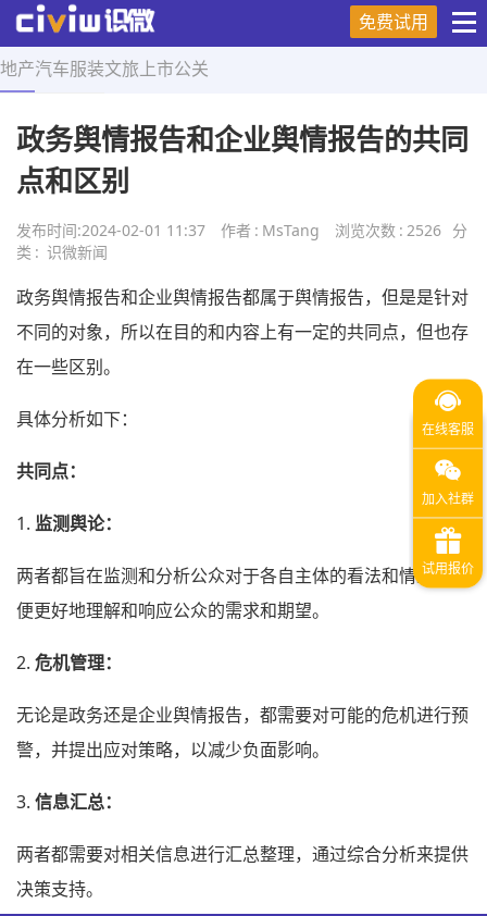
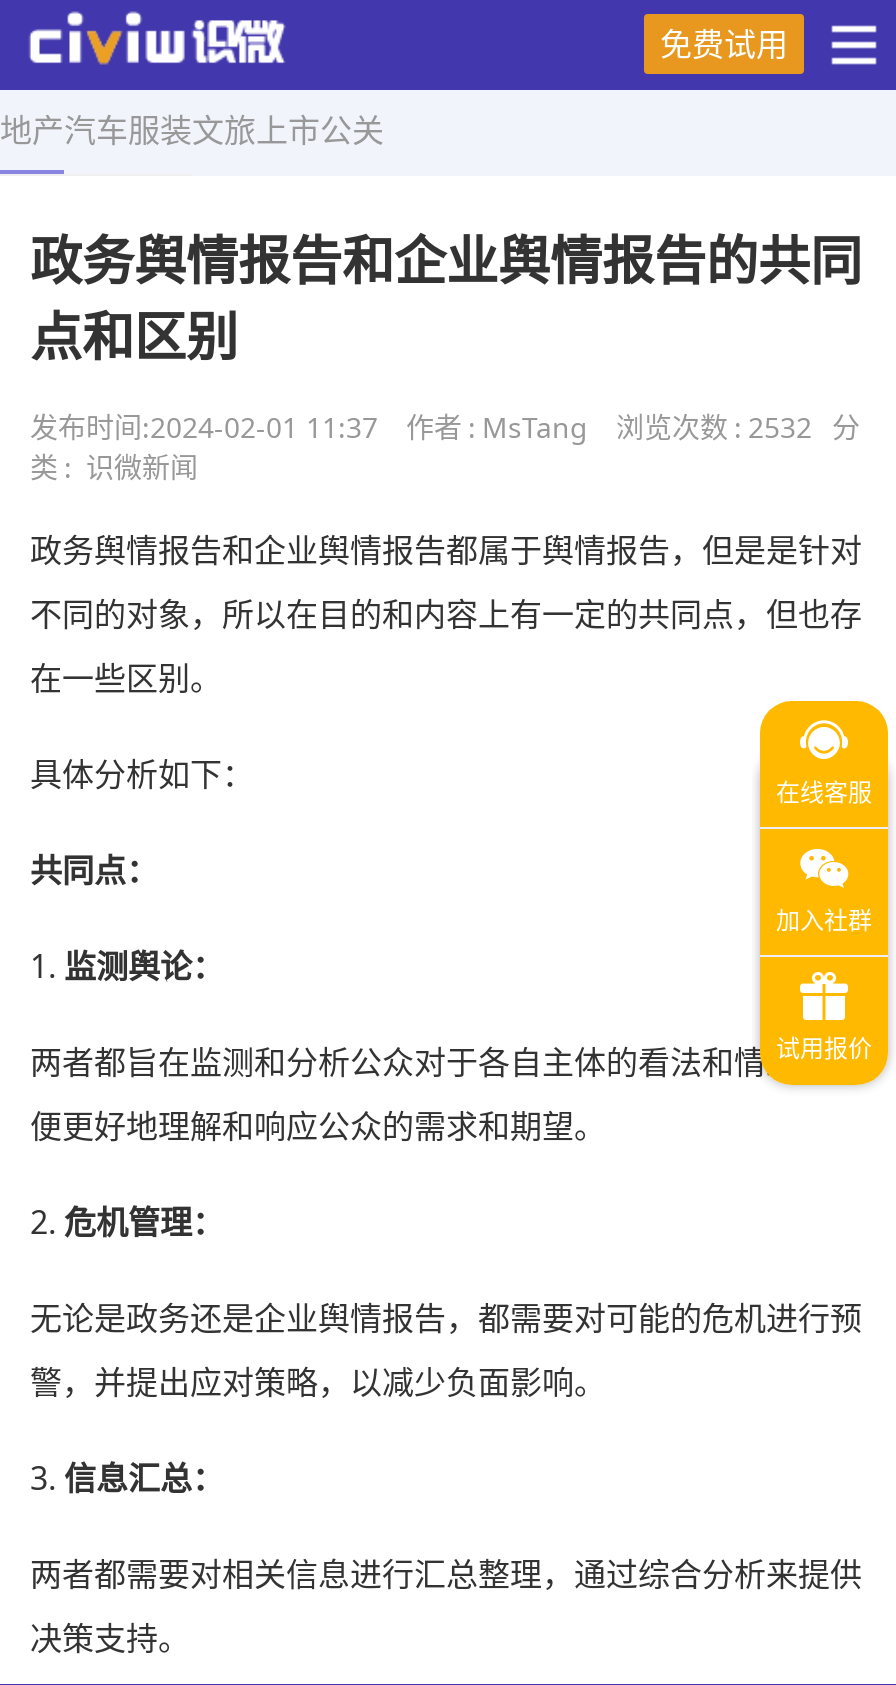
[16,220,467,241] 发布时间:2024-02-01 11:37 作者 : MsTang 浏览次数 : 2526 分 -> [30,409,860,447] 发布时间:2024-02-01 11:37 作者 : MsTang 浏览次数 : 2532 分

